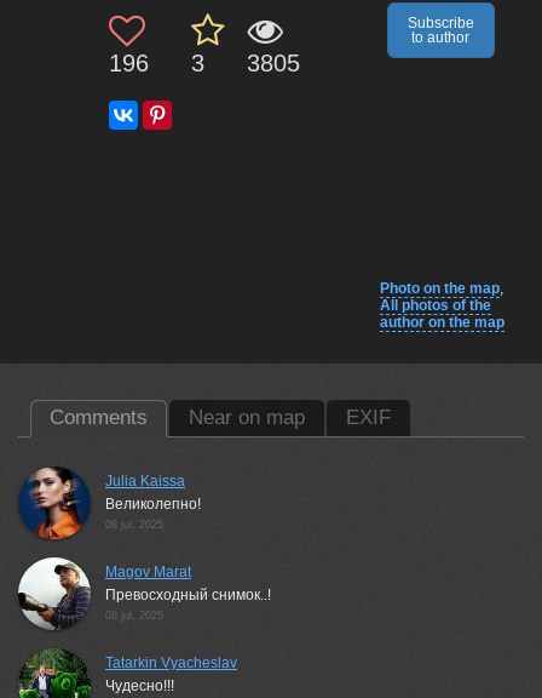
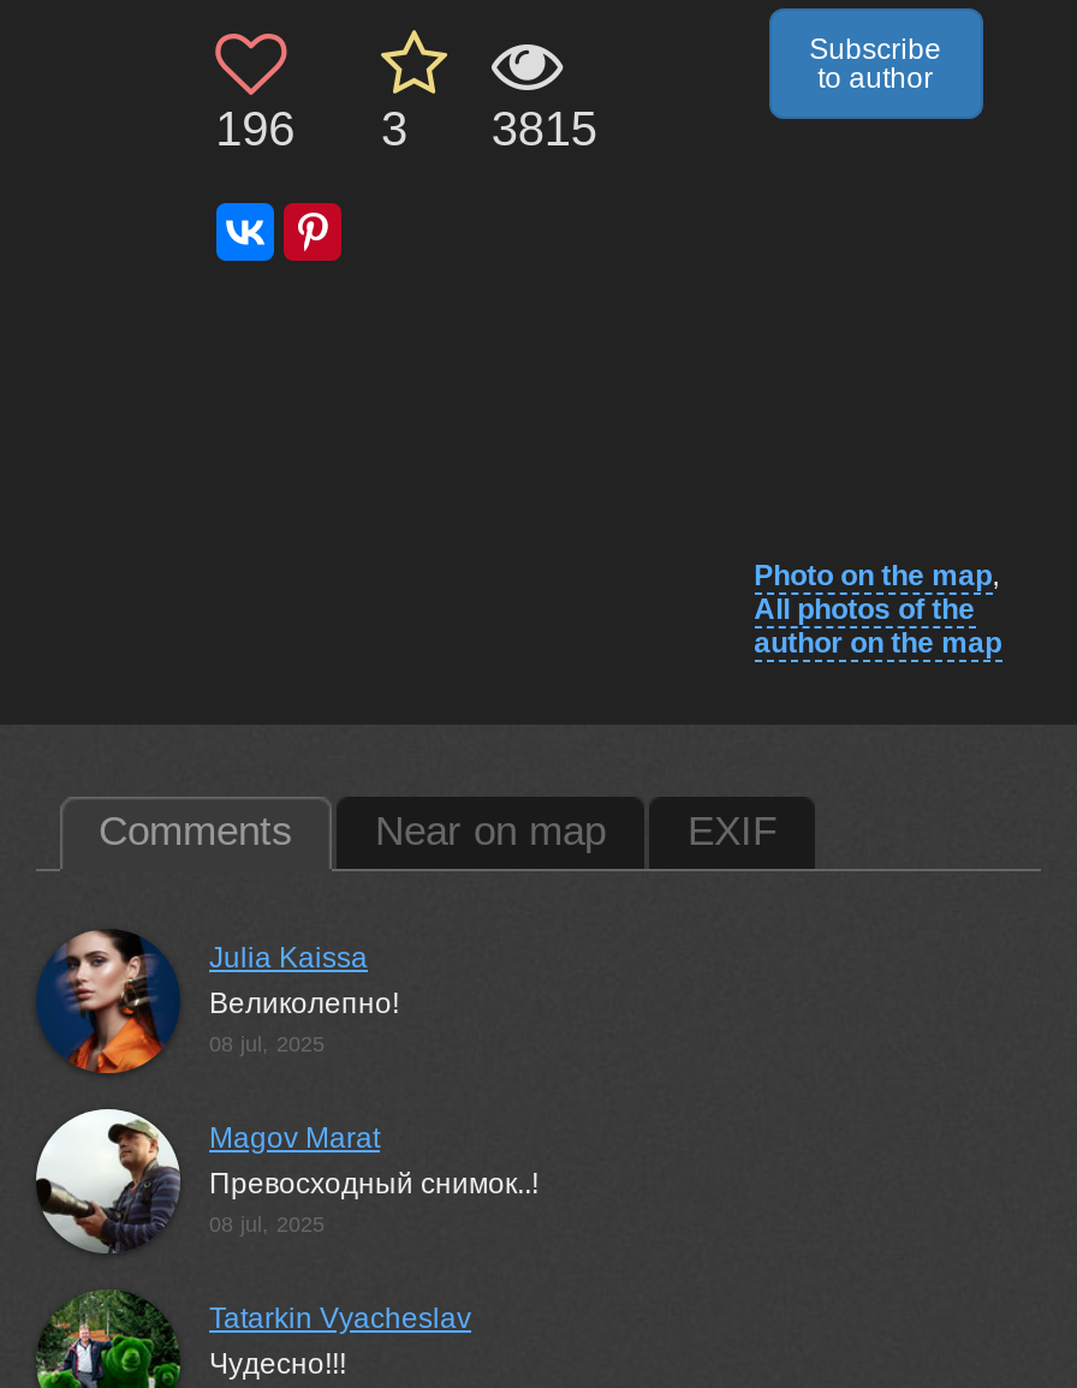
[109,50,300,76] 196 3 3805 -> [216,102,597,155] 196 3 3815

